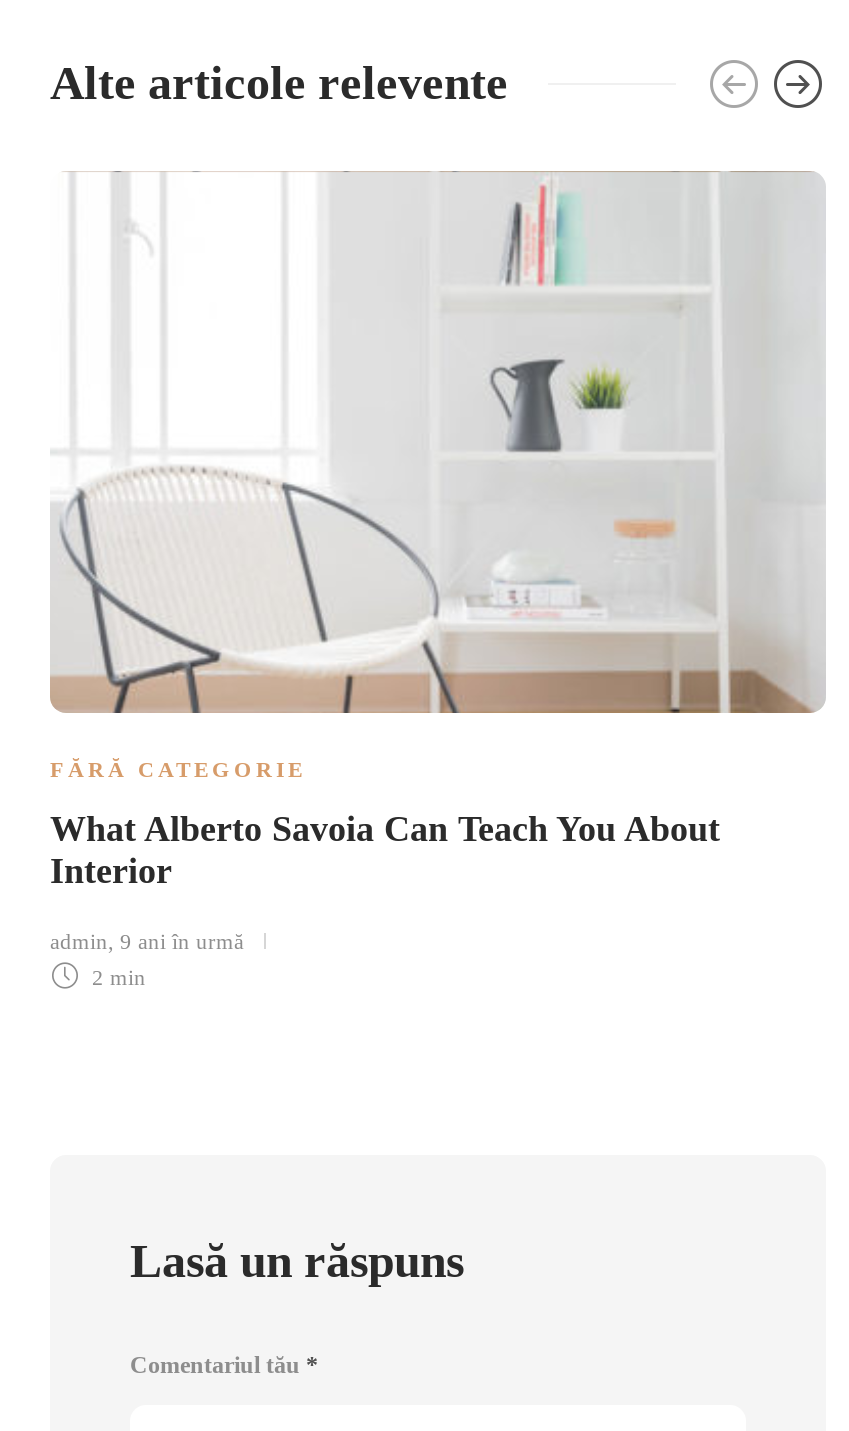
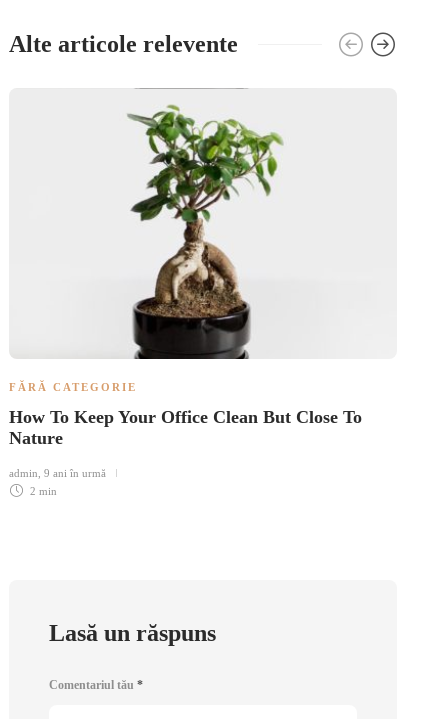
[50,171,826,715] [image] -> [10,89,395,360] [image]
[50,809,720,891] What Alberto Savoia Can Teach You About | Interior -> [9,407,362,448] How To Keep Your Office Clean But Close To | Nature

